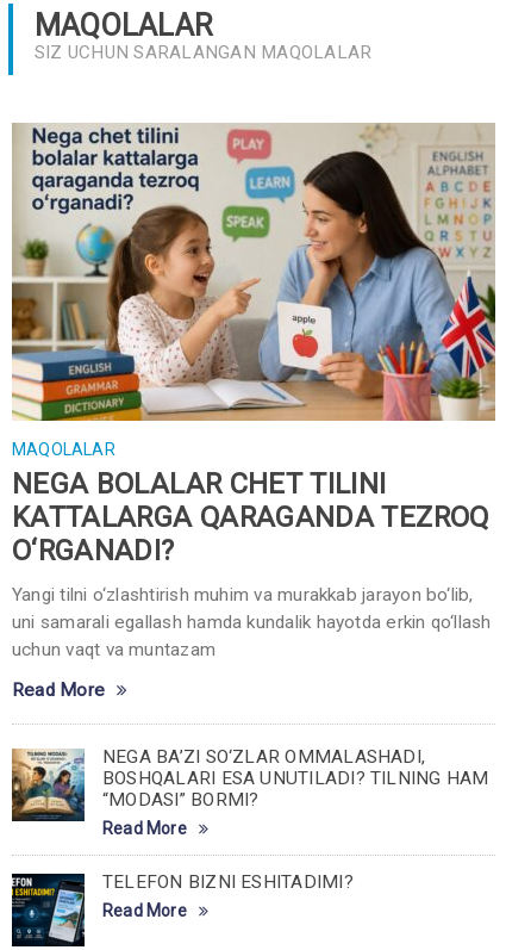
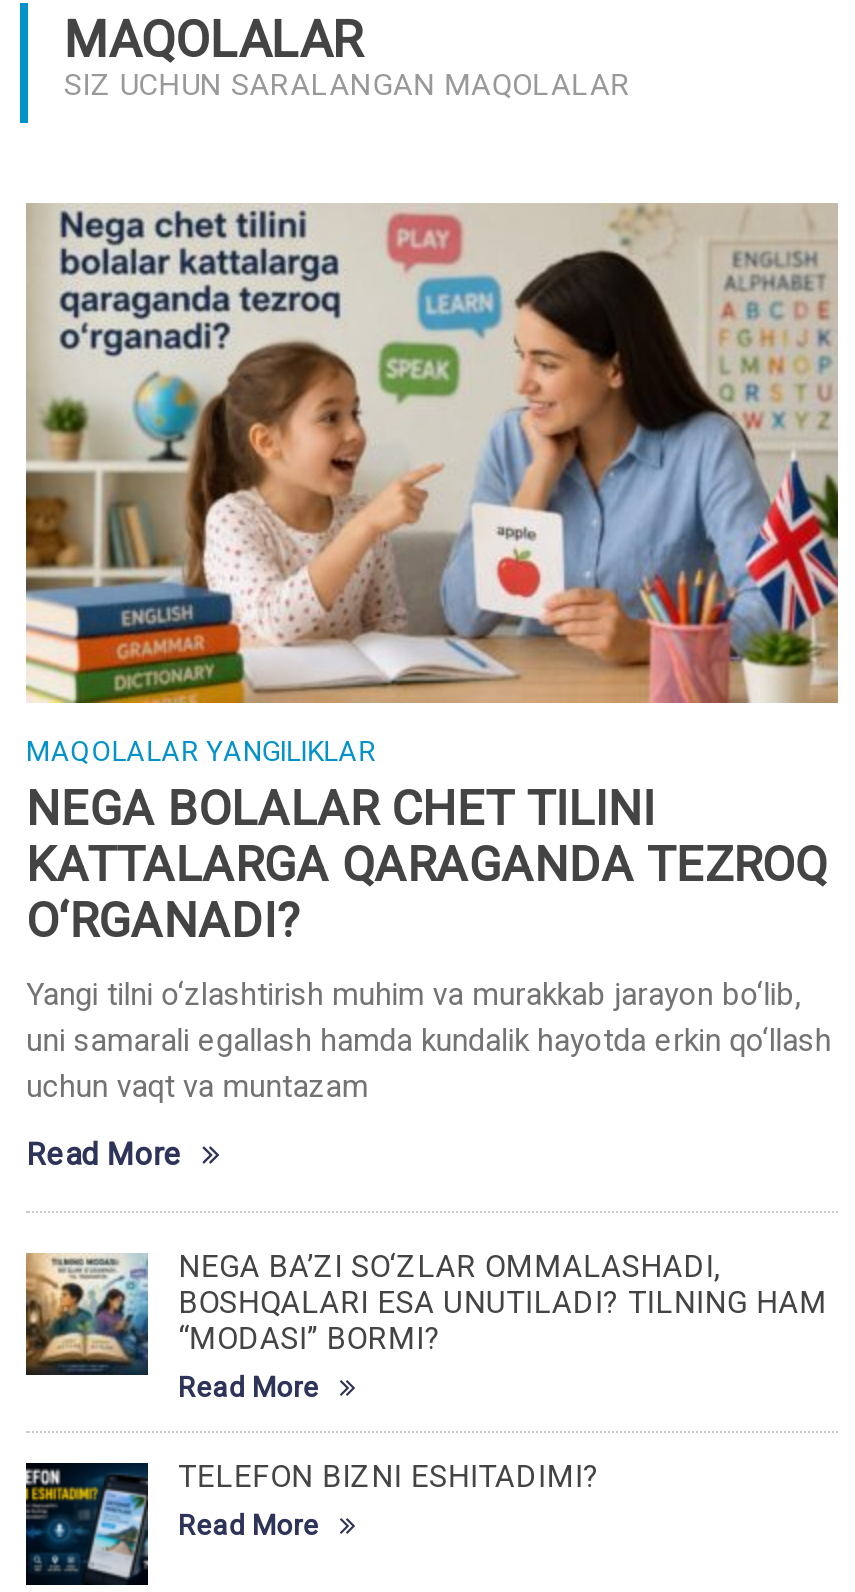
[12,440,115,459] MAQOLALAR -> [26,735,377,767] MAQOLALAR YANGILIKLAR

